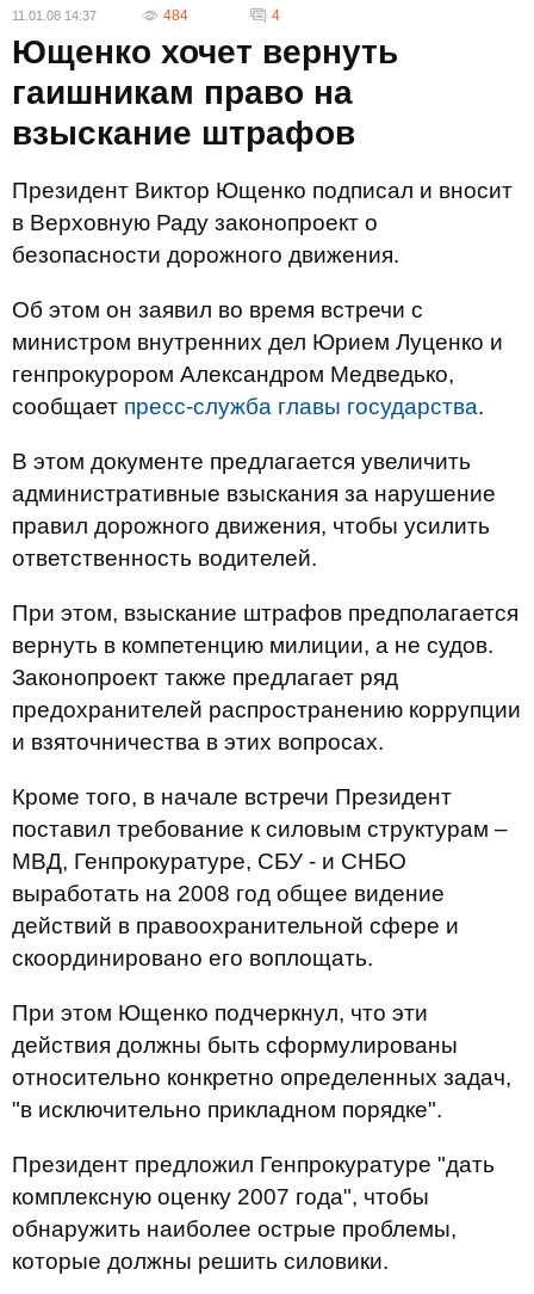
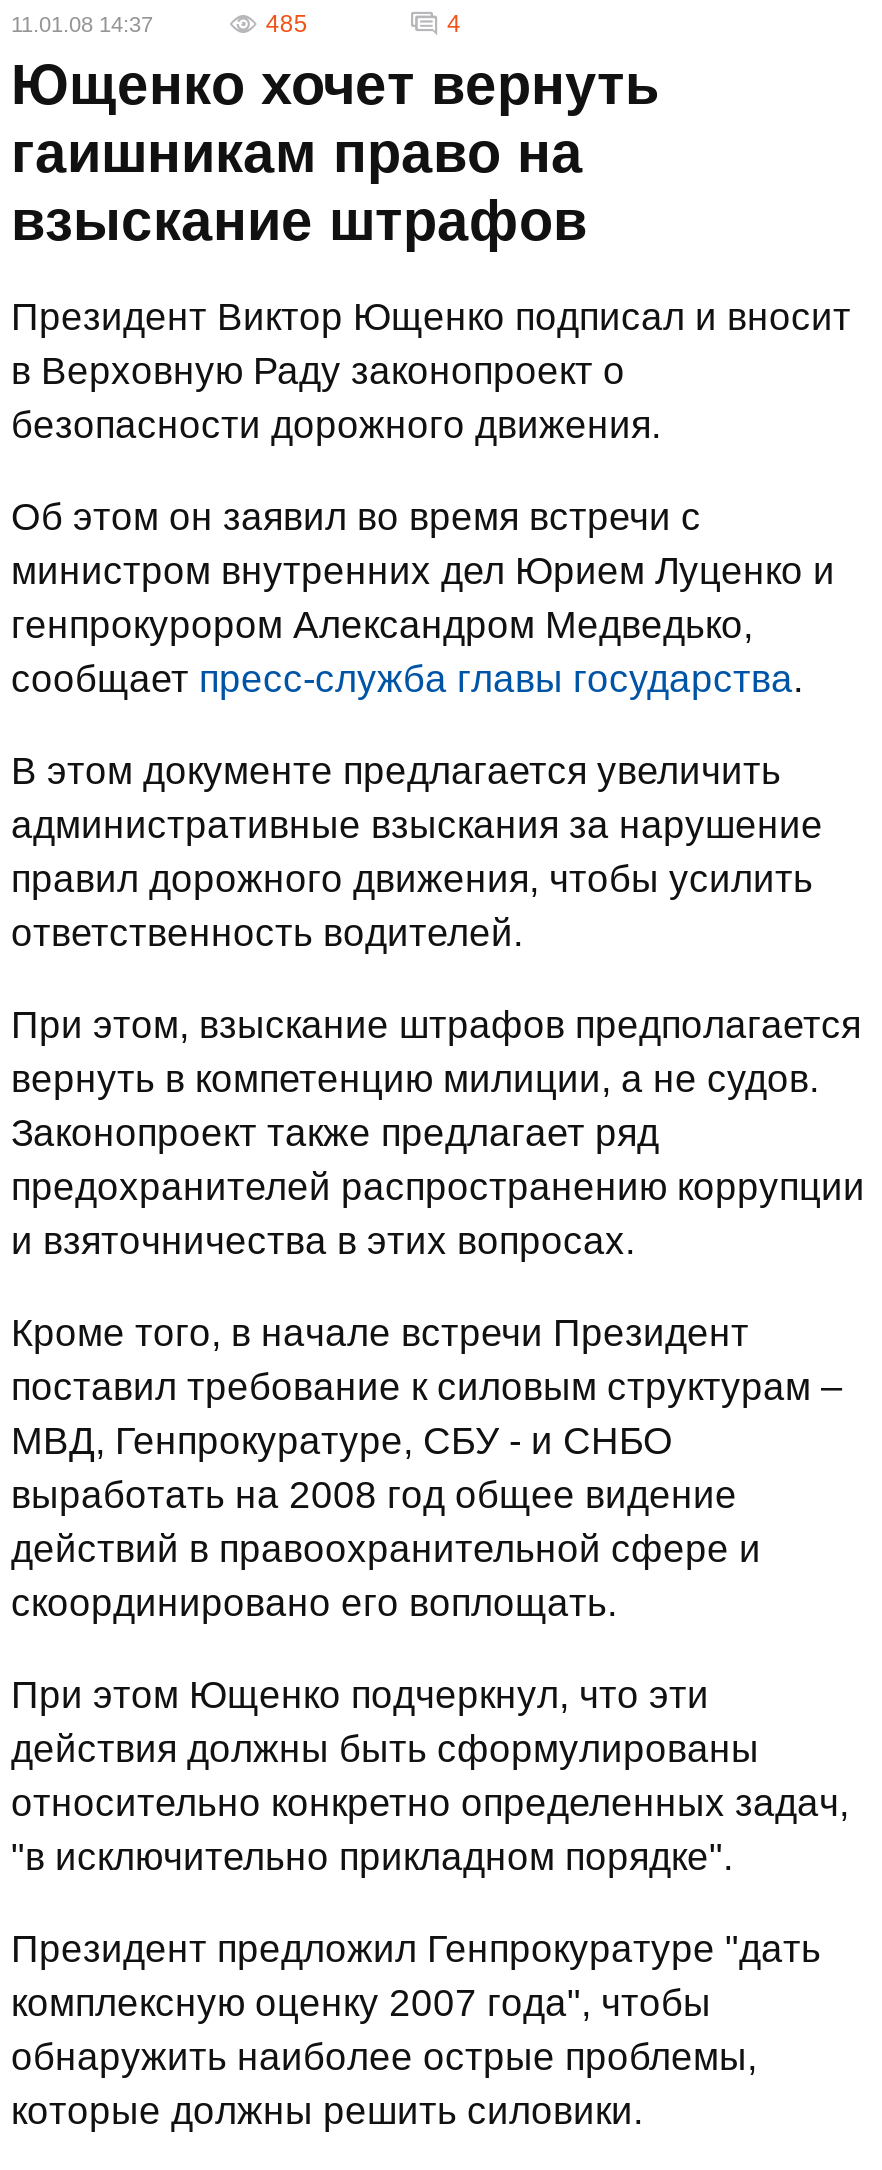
[164,7,189,24] 484 -> [266,10,308,38] 485

